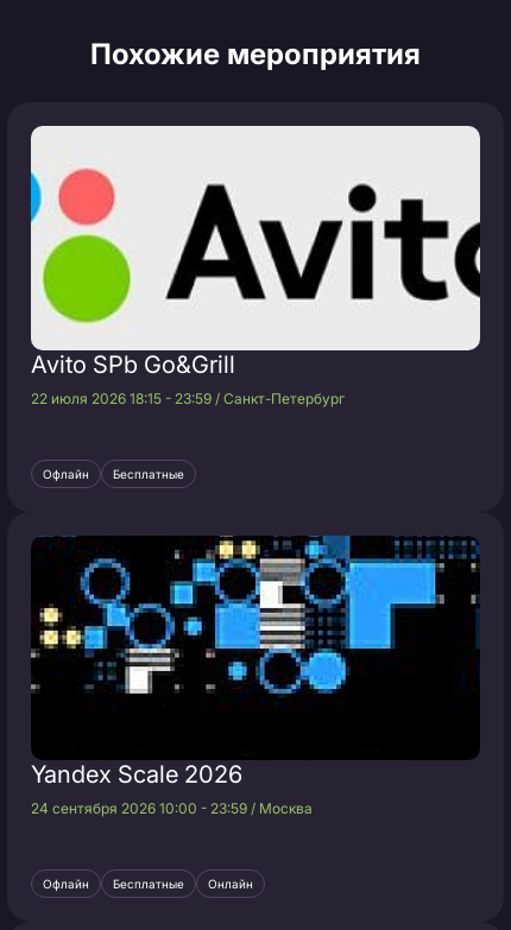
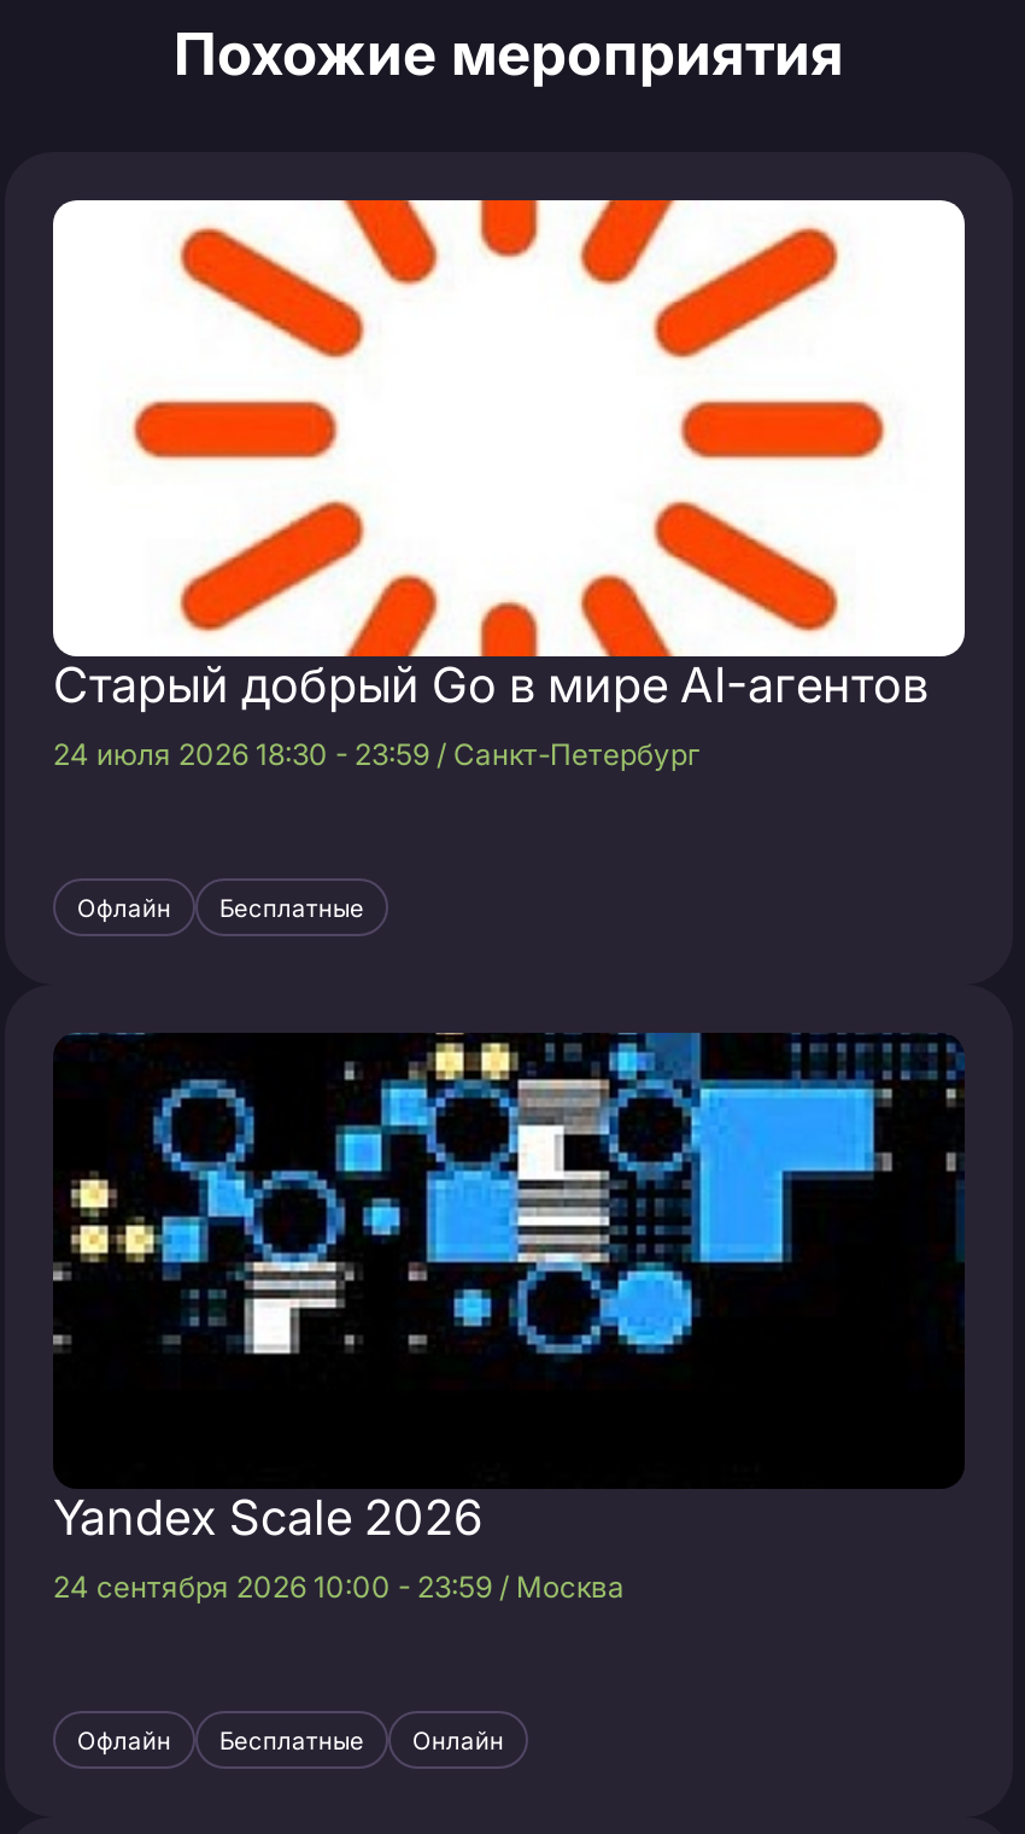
[30,125,480,408] [image] | Avito SPb Go&Grill | 22 июля 2026 18:15 - 23:59 / Санкт-Петербург -> [51,198,967,772] [image] | Старый добрый Go в мире AI-агентов | 24 июля 2026 18:30 - 23:59 / Санкт-Петербург

